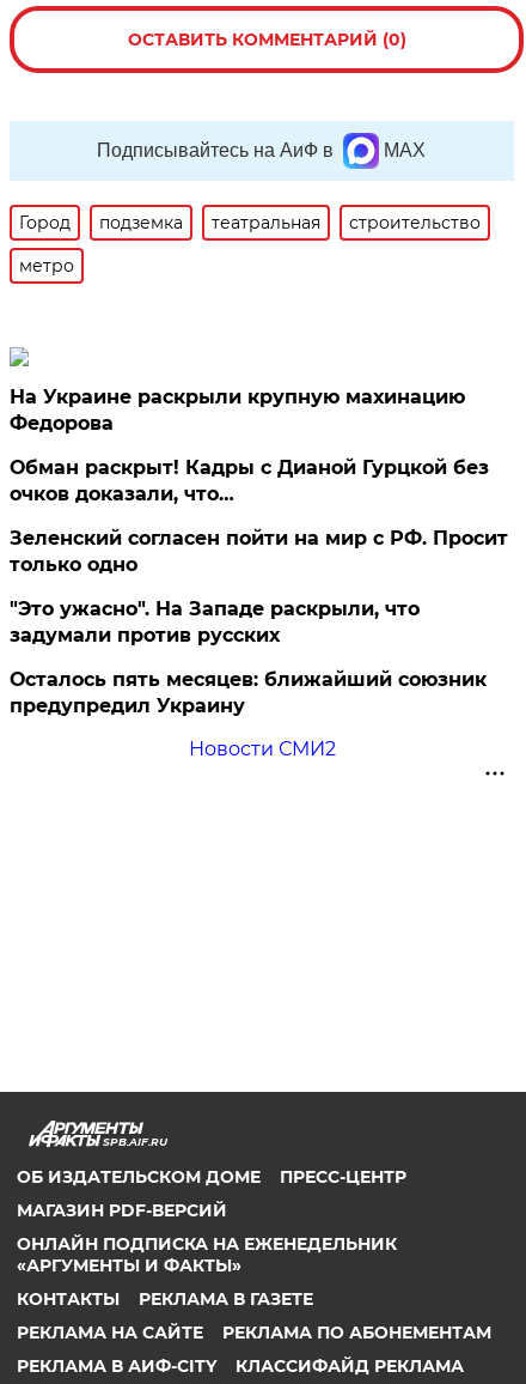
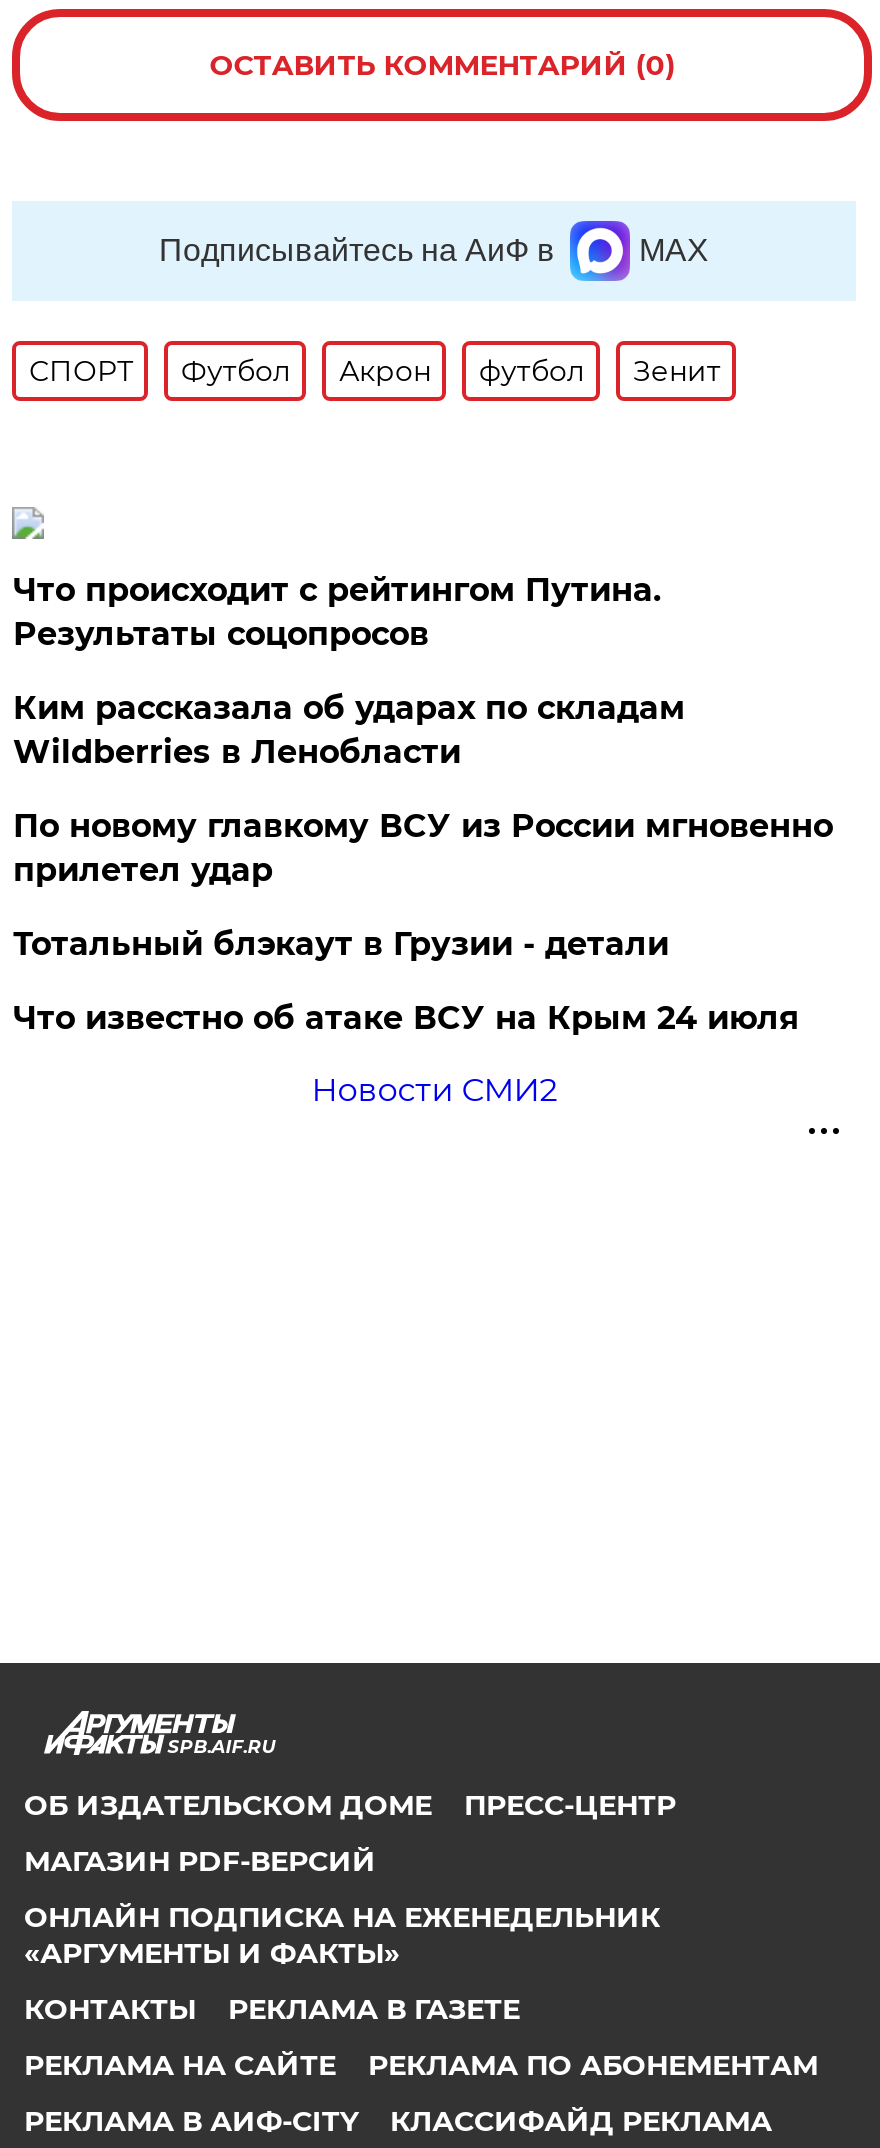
[20,212,481,277] Город | подземка | театральная | строительство | метро -> [29,353,721,389] СПОРТ | Футбол | Акрон | футбол | Зенит
[10,386,509,717] На Украине раскрыли крупную махинацию | Федорова | Обман раскрыт! Кадры с Дианой Гурцкой без | очков доказали, что… | Зеленский согласен пойти на мир с РФ. Просит | только одно | "Это ужасно". На Западе раскрыли, что | задумали против русских | Осталось пять месяцев: ближайший союзник | предупредил Украину -> [13,571,833,1037] Что происходит с рейтингом Путина. | Результаты соцопросов | Ким рассказала об ударах по складам | Wildberries в Ленобласти | По новому главкому ВСУ из России мгновенно | прилетел удар | Тотальный блэкаут в Грузии - детали | Что известно об атаке ВСУ на Крым 24 июля

